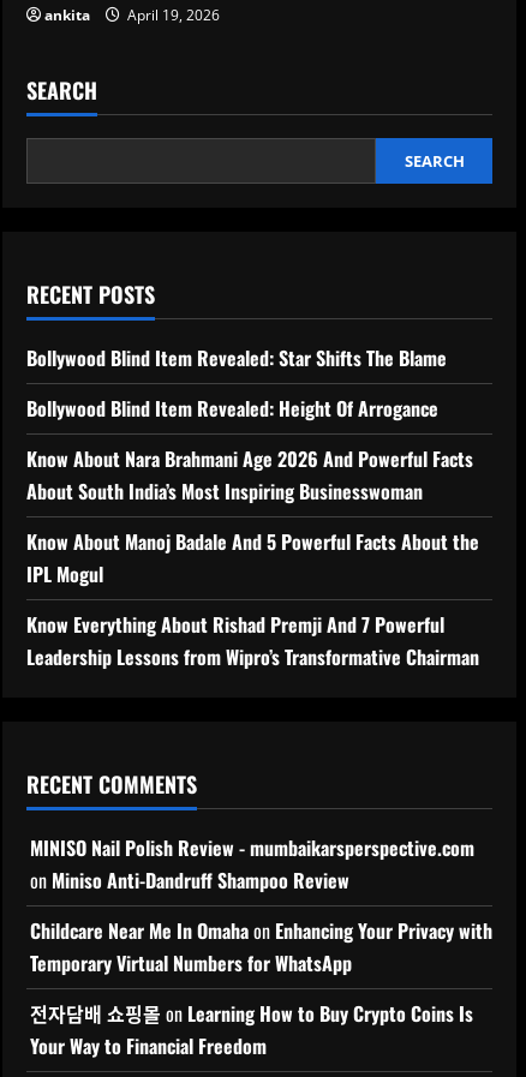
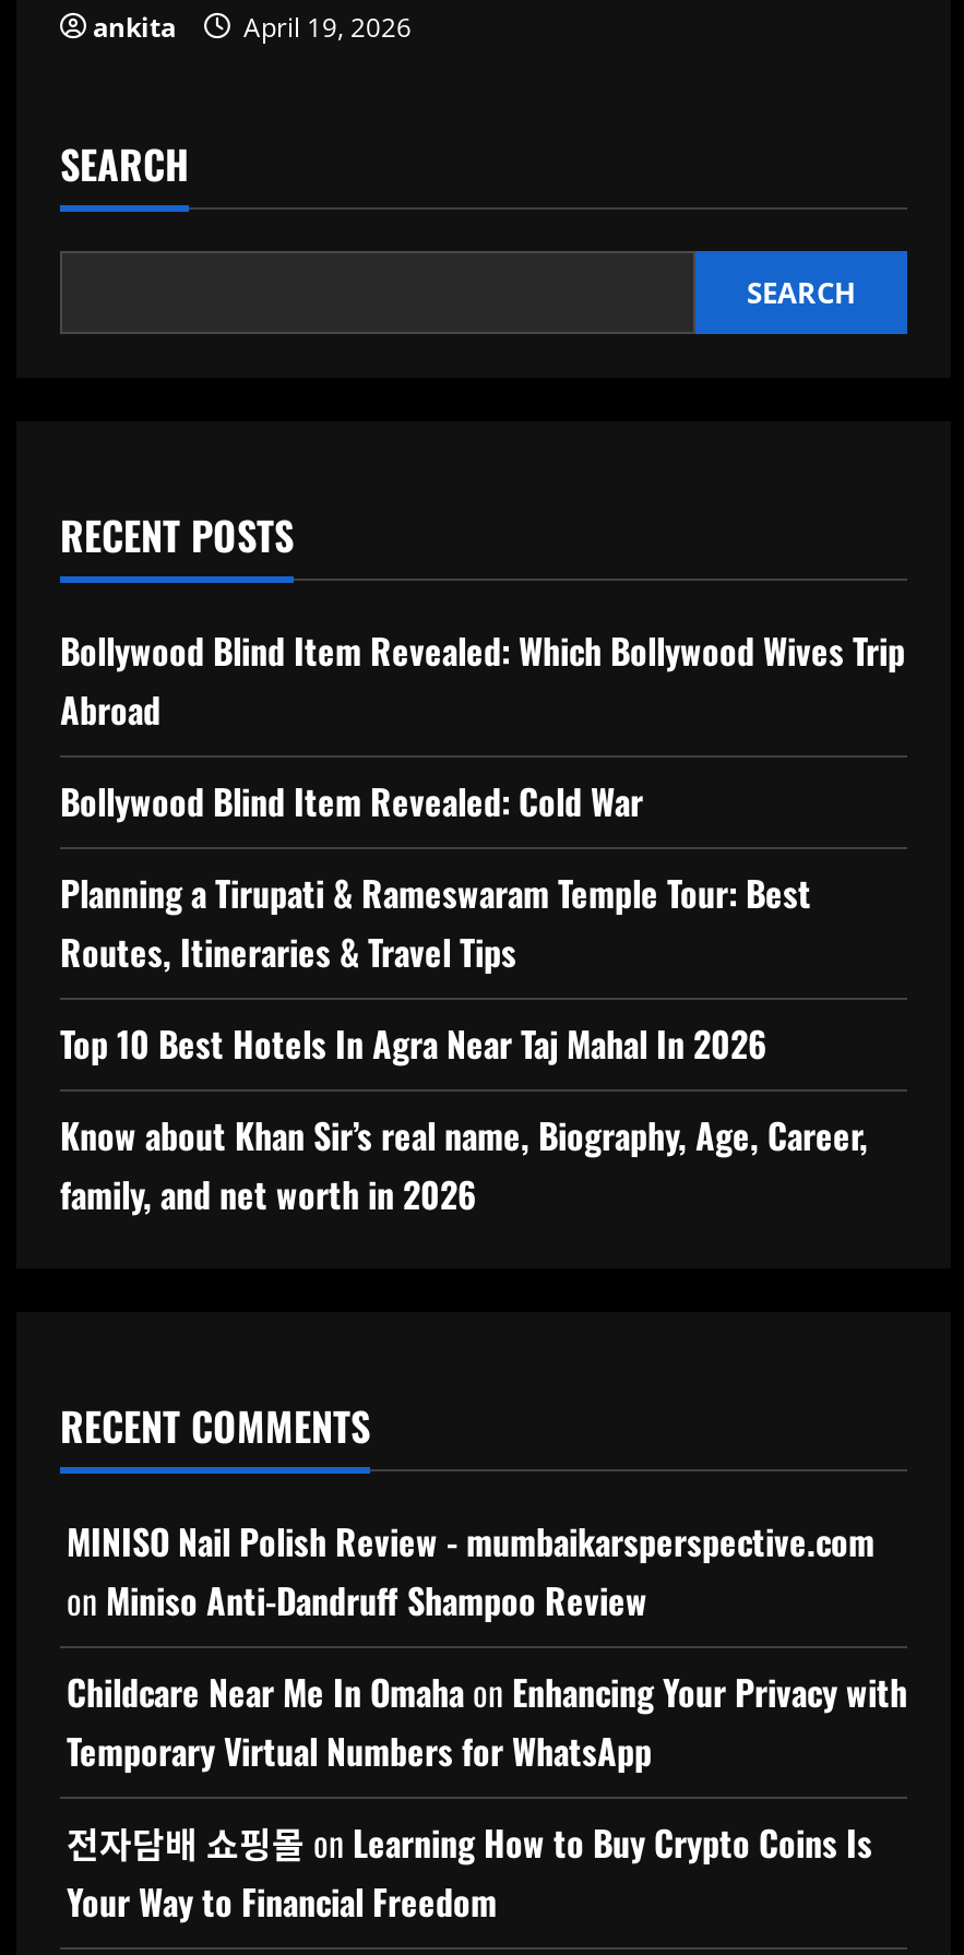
[26,343,447,372] Bollywood Blind Item Revealed: Star Shifts The Blame -> [60,624,905,735] Bollywood Blind Item Revealed: Which Bollywood Wives Trip | Abroad
[26,393,438,422] Bollywood Blind Item Revealed: Height Of Arrogance -> [60,774,643,827] Bollywood Blind Item Revealed: Cold War
[26,444,473,505] Know About Nara Brahmani Age 2026 And Powerful Facts | About South India’s Most Inspiring Businesswoman -> [60,866,811,977] Planning a Tirupati & Rameswaram Temple Tour: Best | Routes, Itineraries & Travel Tips
[26,527,479,588] Know About Manoj Badale And 5 Powerful Facts About the | IPL Mogul -> [60,1017,767,1069] Top 10 Best Hotels In Agra Near Taj Mahal In 2026
[26,610,479,671] Know Everything About Rishad Premji And 7 Powerful | Leadership Lessons from Wipro’s Transformative Chairman -> [60,1108,868,1220] Know about Khan Sir’s real name, Biography, Age, Career, | family, and net worth in 2026

